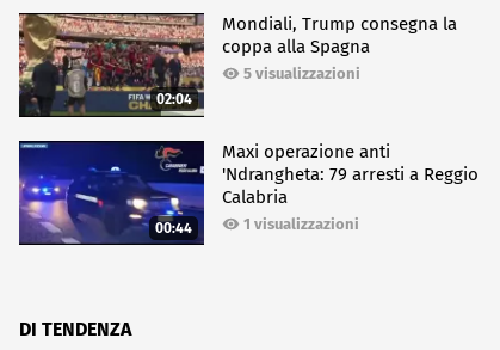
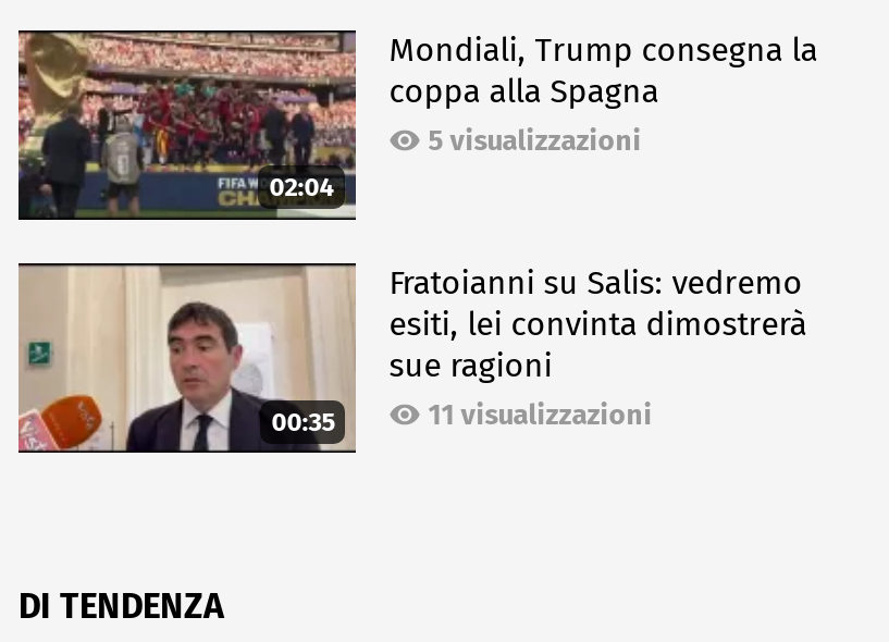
[18,141,205,245] [image] | 00:44 -> [16,263,358,453] [image] | 00:35
[222,141,479,233] Maxi operazione anti | 'Ndrangheta: 79 arresti a Reggio | Calabria | 1 visualizzazioni -> [389,264,807,432] Fratoianni su Salis: vedremo | esiti, lei convinta dimostrerà | sue ragioni | 11 visualizzazioni

